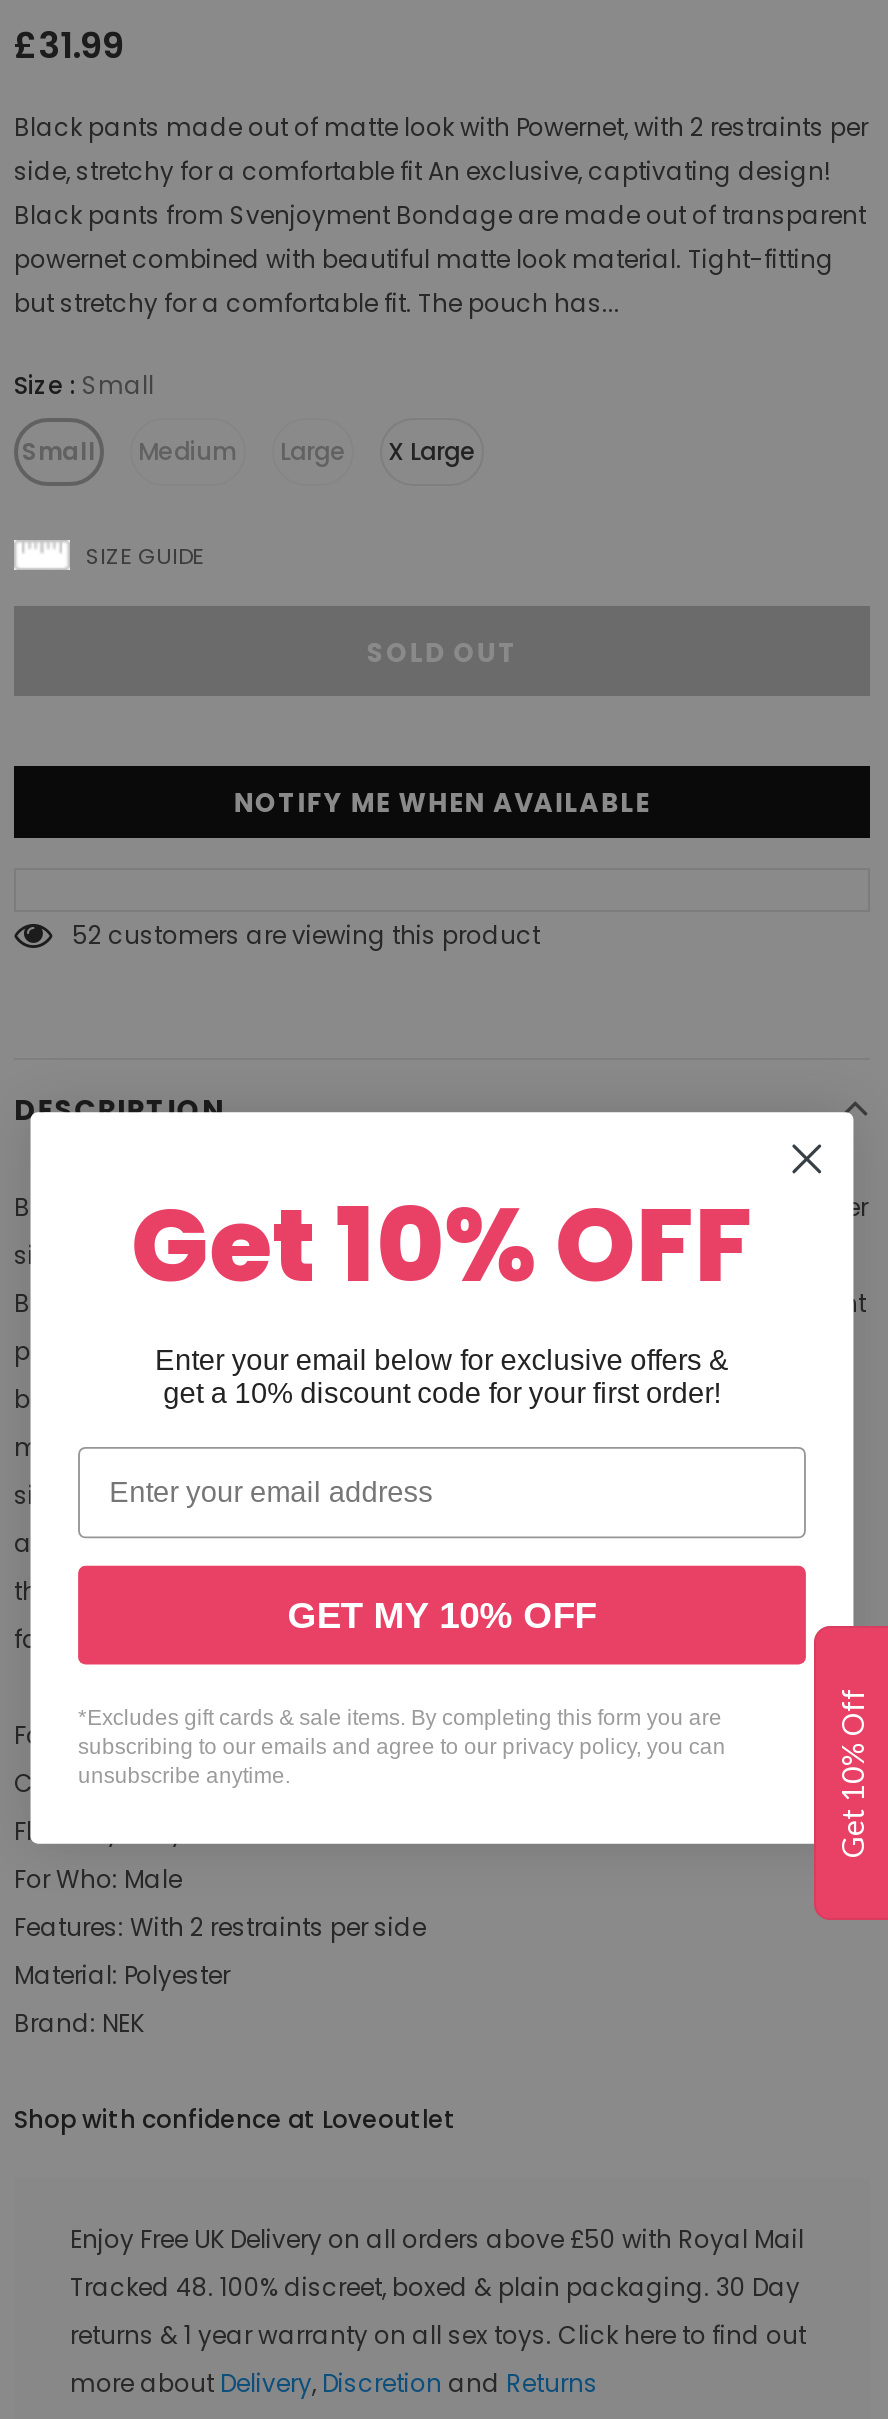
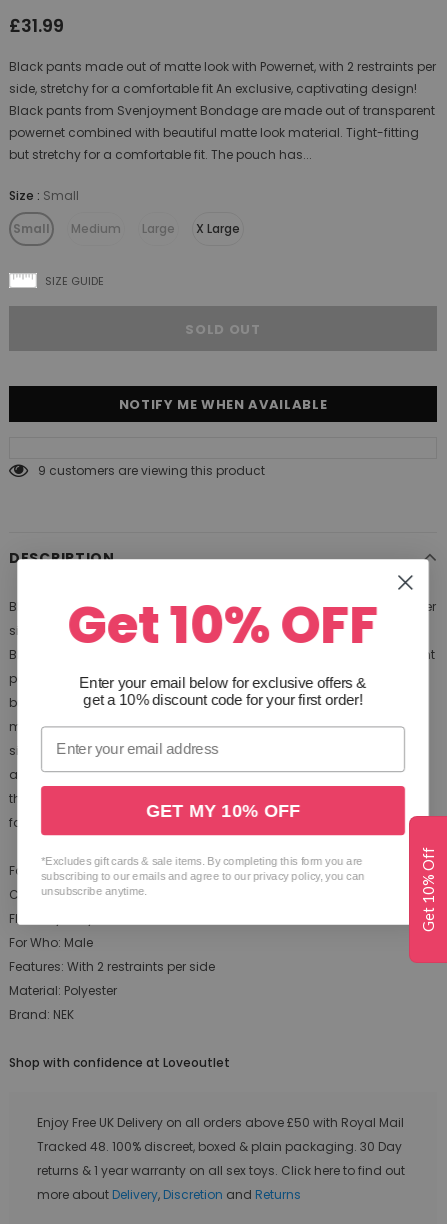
[72,918,540,952] 52 customers are viewing this product -> [38,462,265,479] 9 customers are viewing this product

